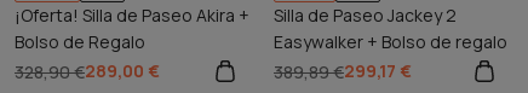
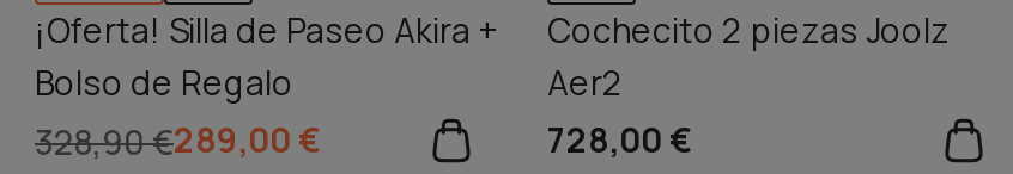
[274,4,507,83] Silla de Paseo Jackey 2 | Easywalker + Bolso de regalo | 389,89 €299,17 € -> [547,7,950,162] Cochecito 2 piezas Joolz | Aer2 | 728,00 €

